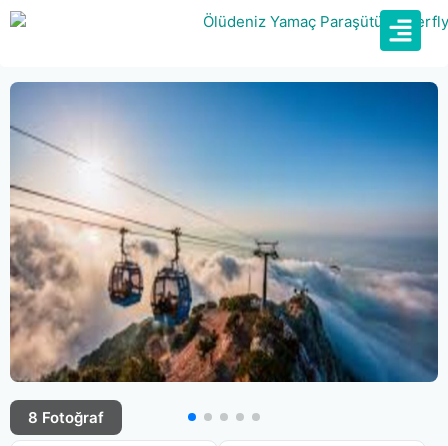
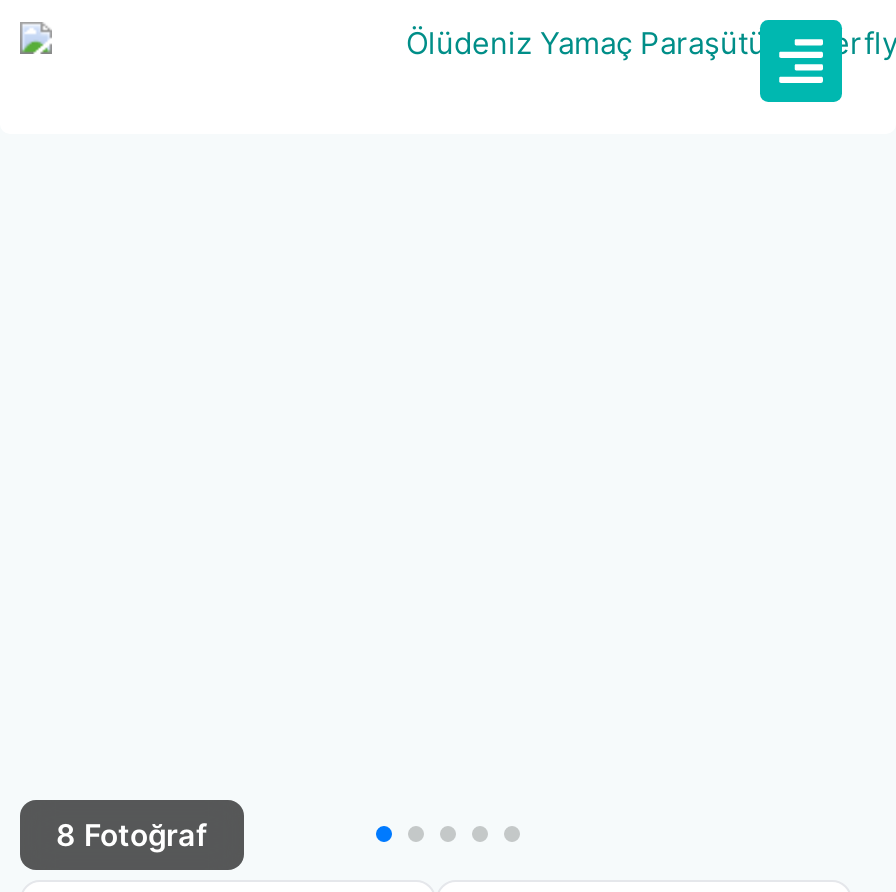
[9,81,439,383] [image] -> none

